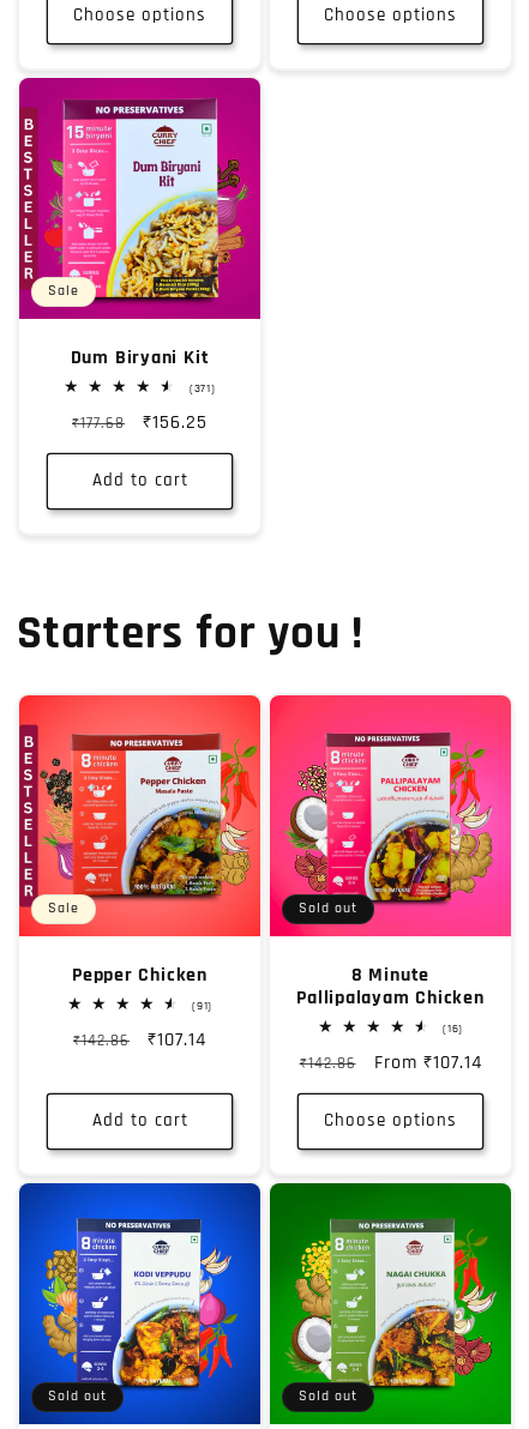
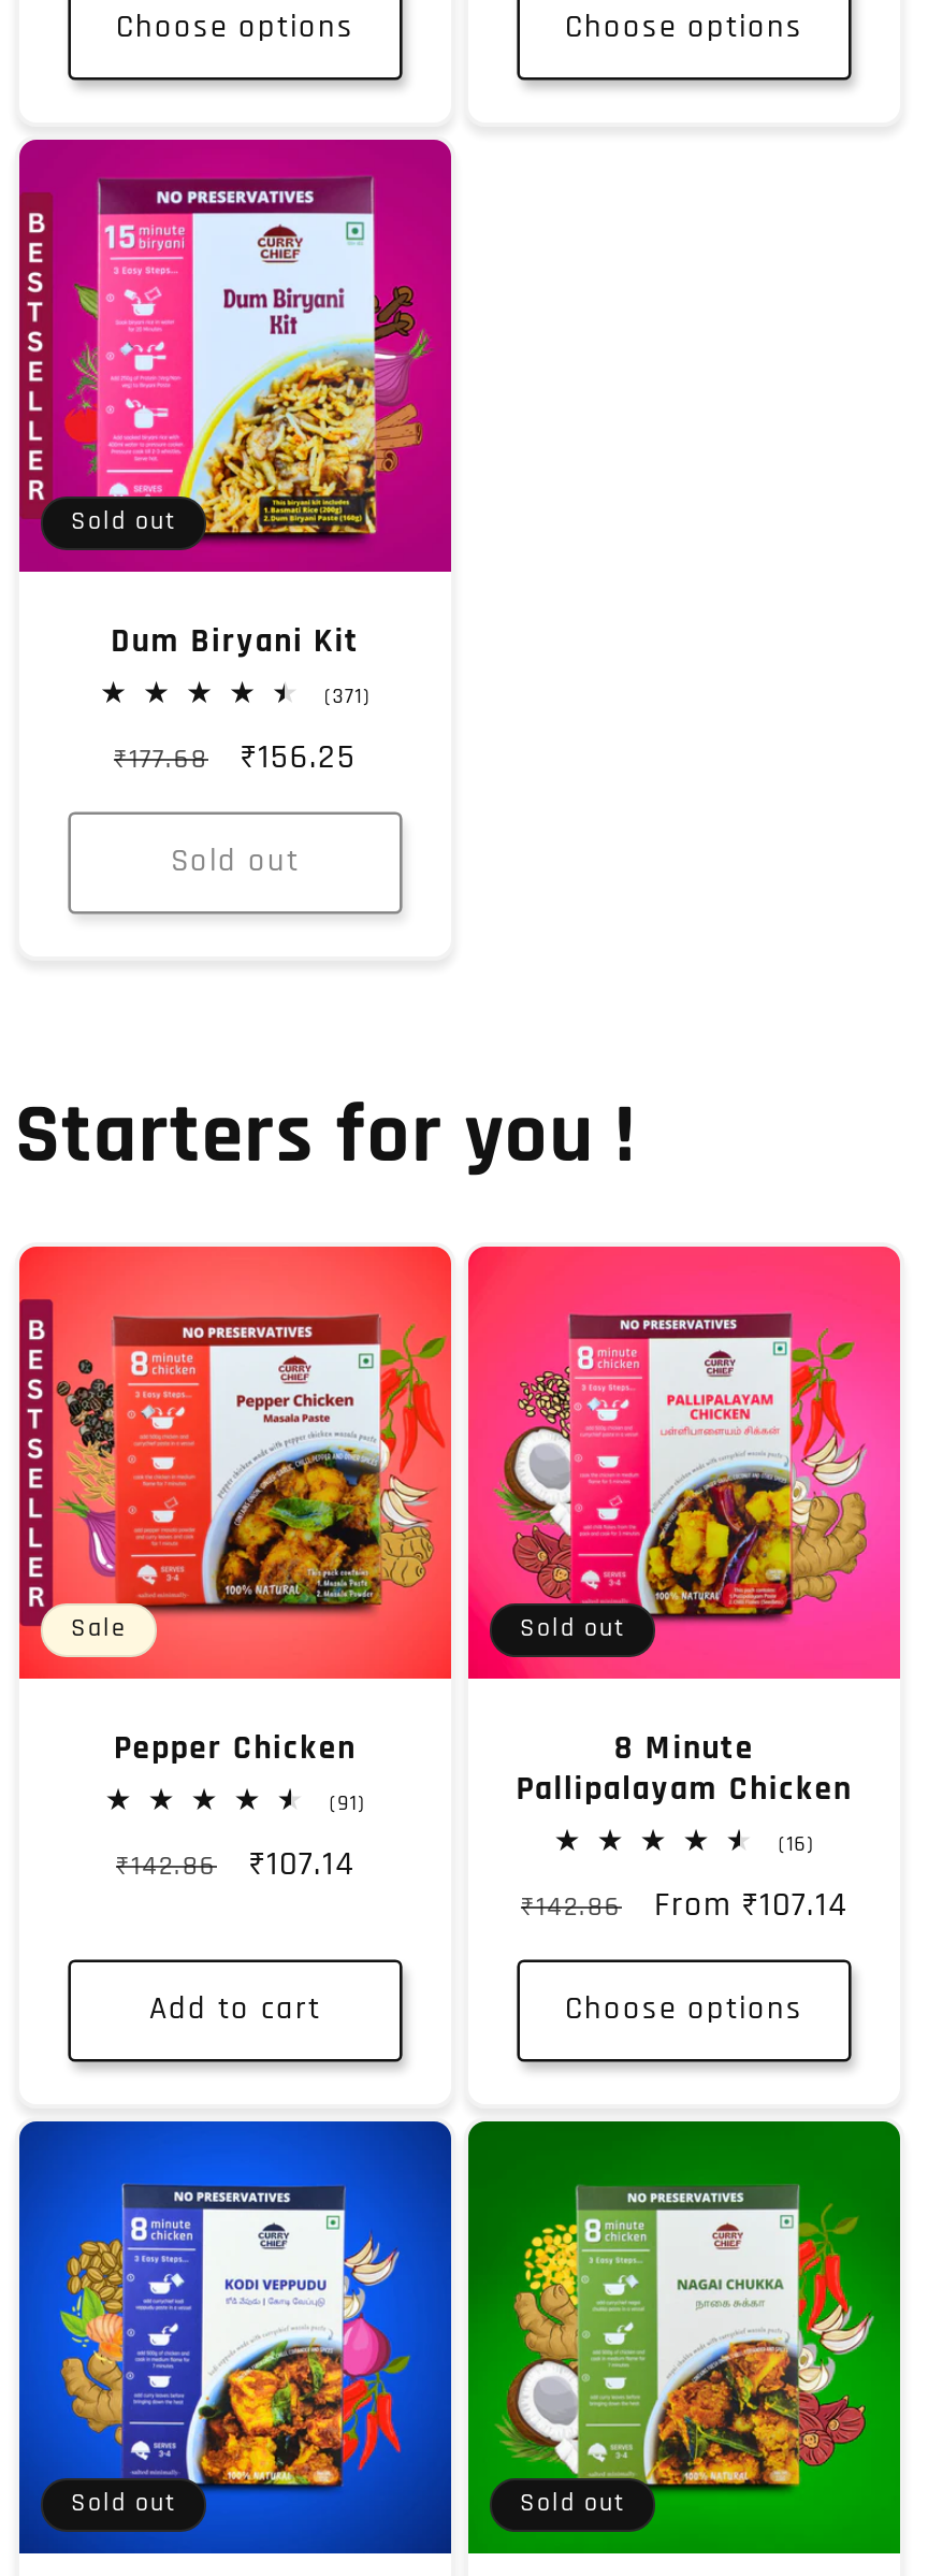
[48,281,79,299] Sale -> [71,505,176,537] Sold out
[92,469,188,492] Add to cart -> [171,841,300,882] Sold out

